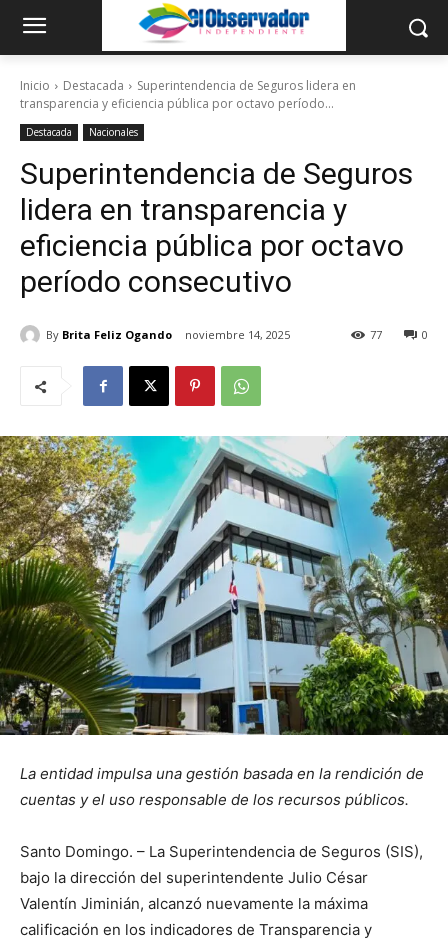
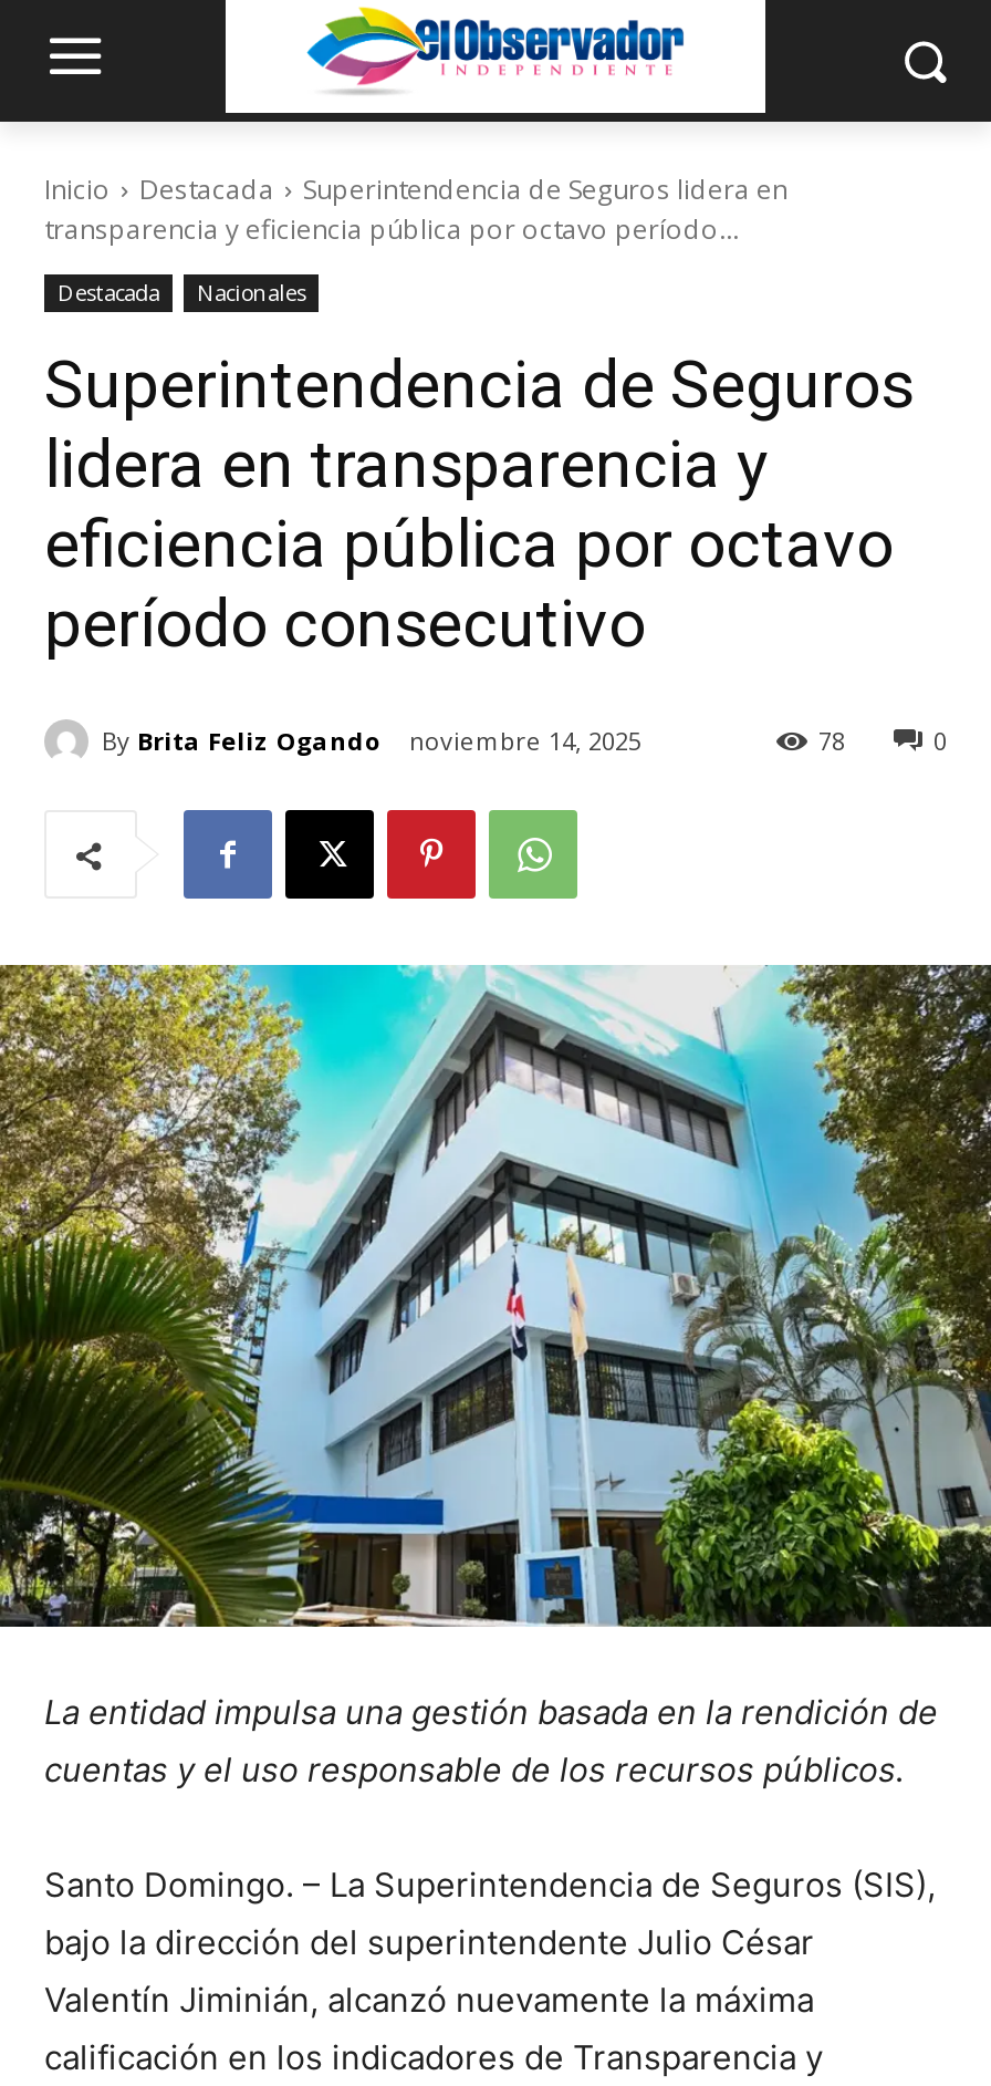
[370,327,382,342] 77 -> [818,724,845,757] 78

